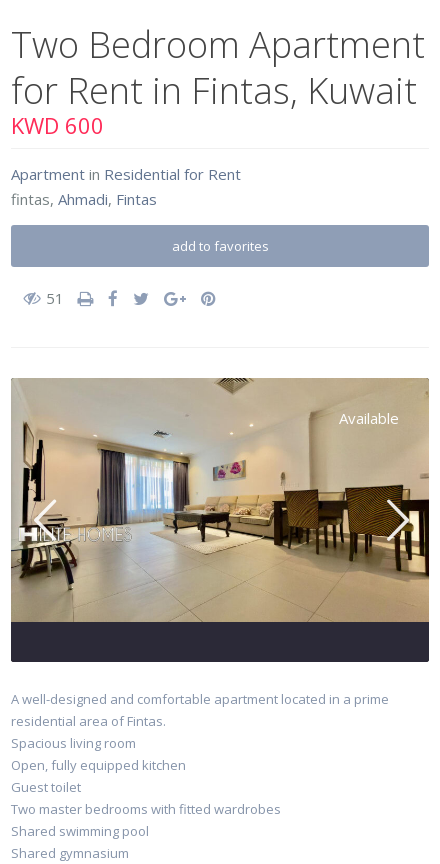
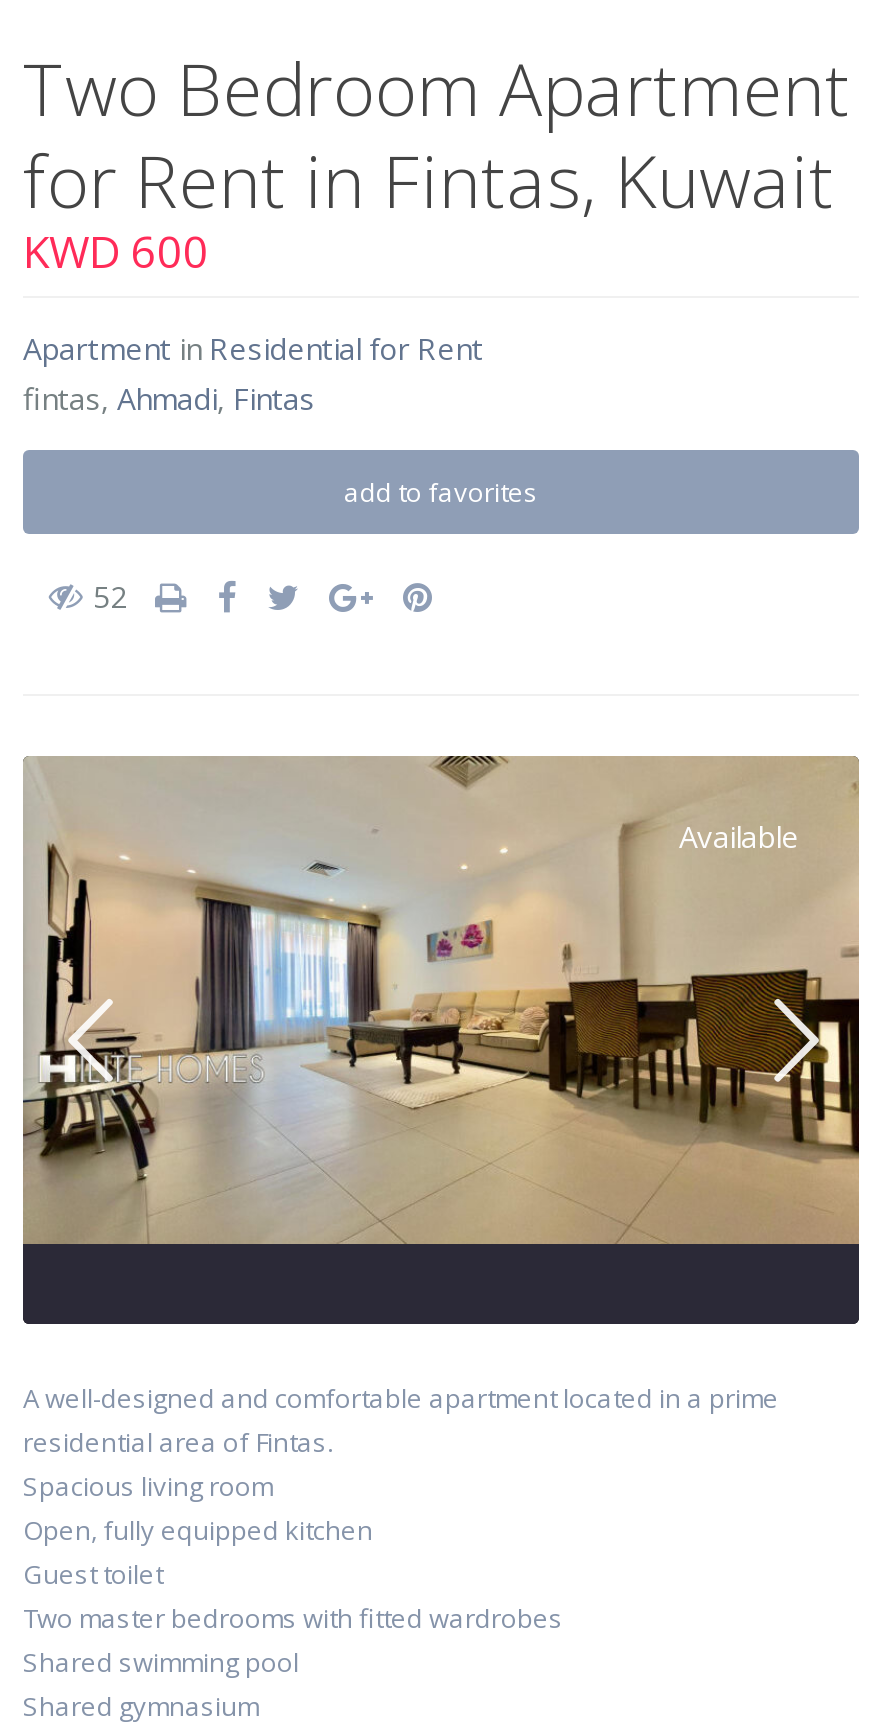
[46,288,64,308] 51 -> [93,576,129,616] 52

